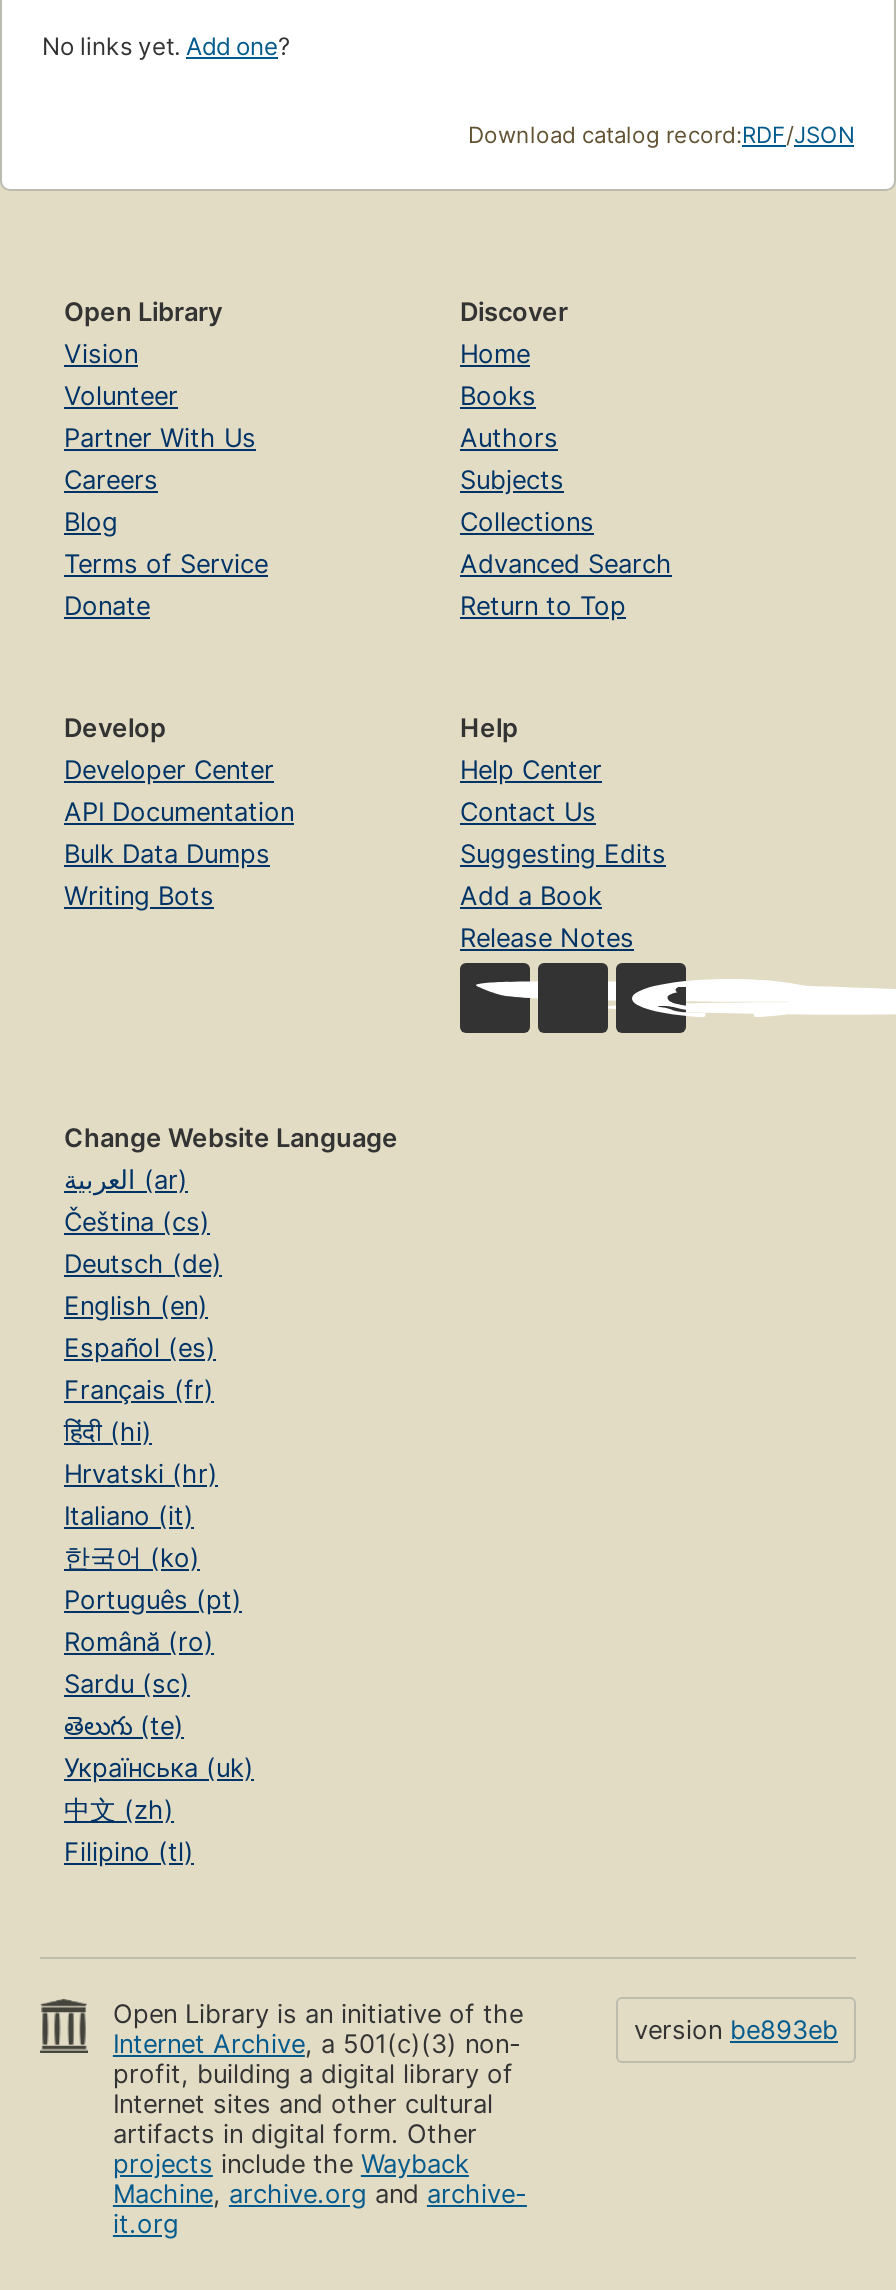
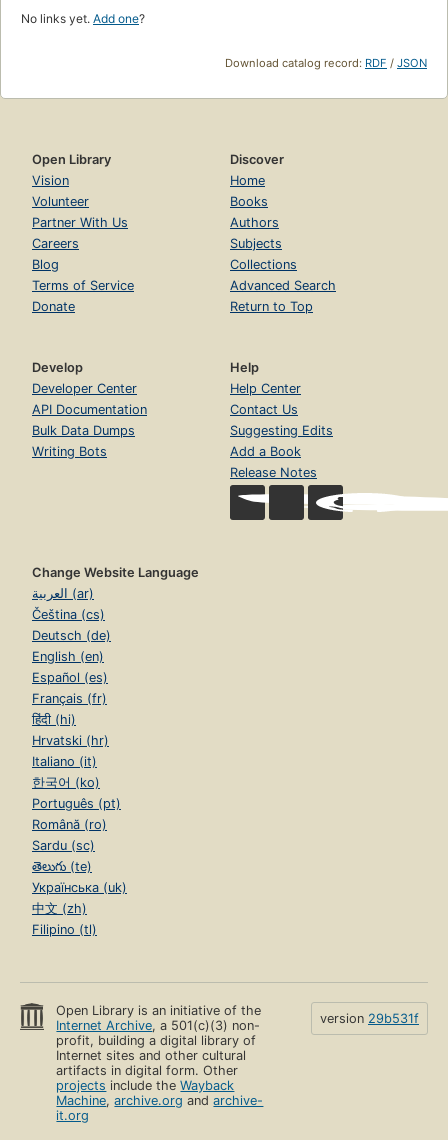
[634,2015,838,2045] version be893eb -> [320,1011,419,1026] version 29b531f

